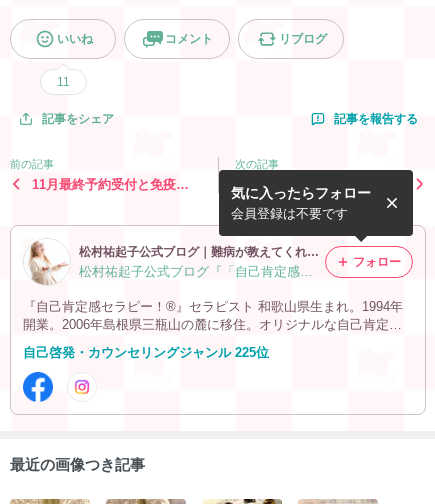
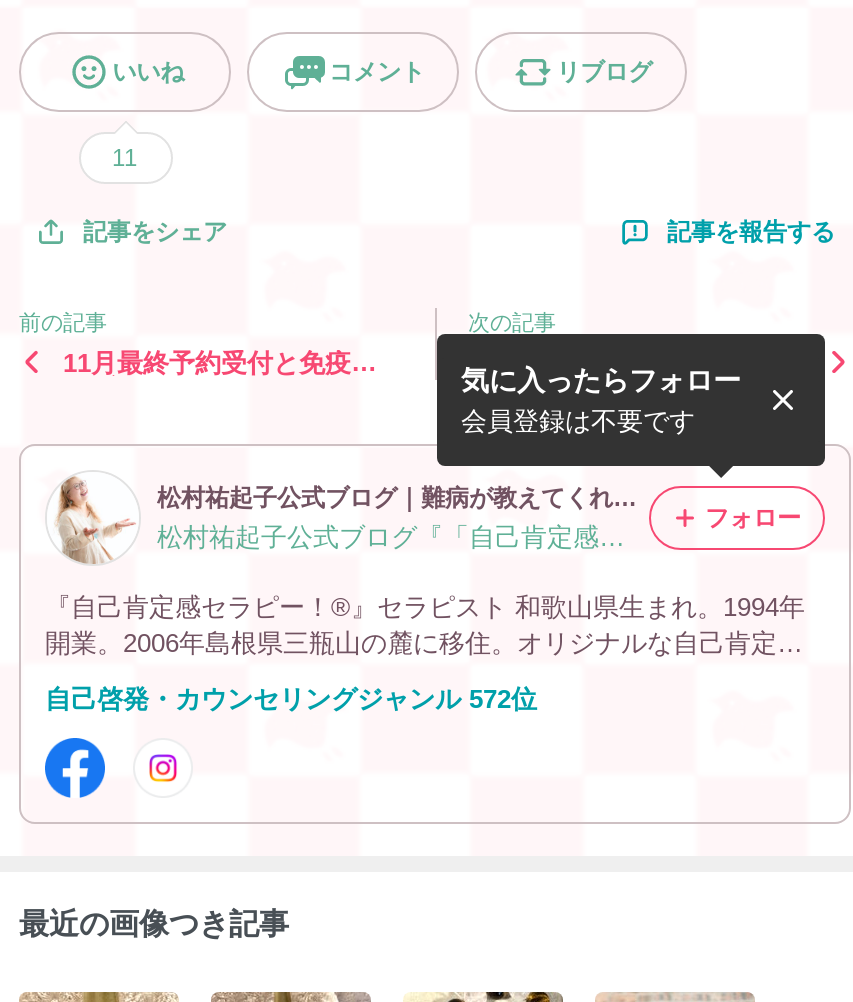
[23,345,269,360] 自己啓発・カウンセリングジャンル 225位 -> [45,684,537,714] 自己啓発・カウンセリングジャンル 572位

